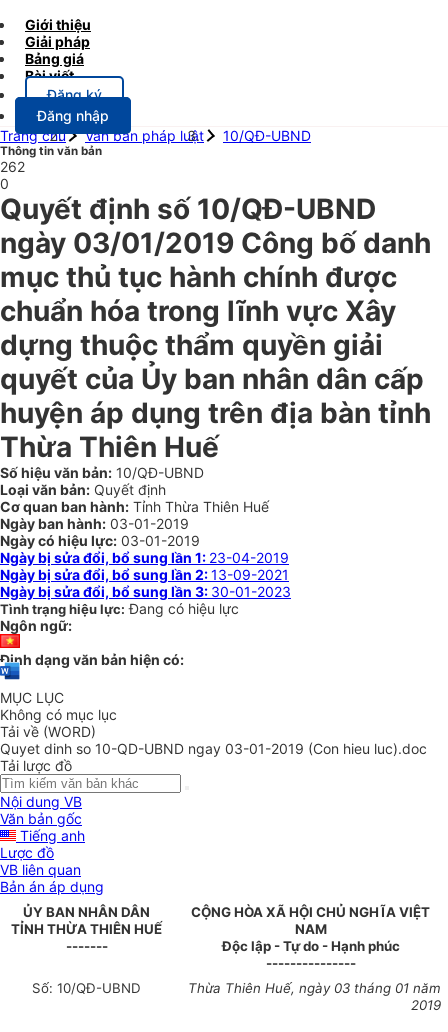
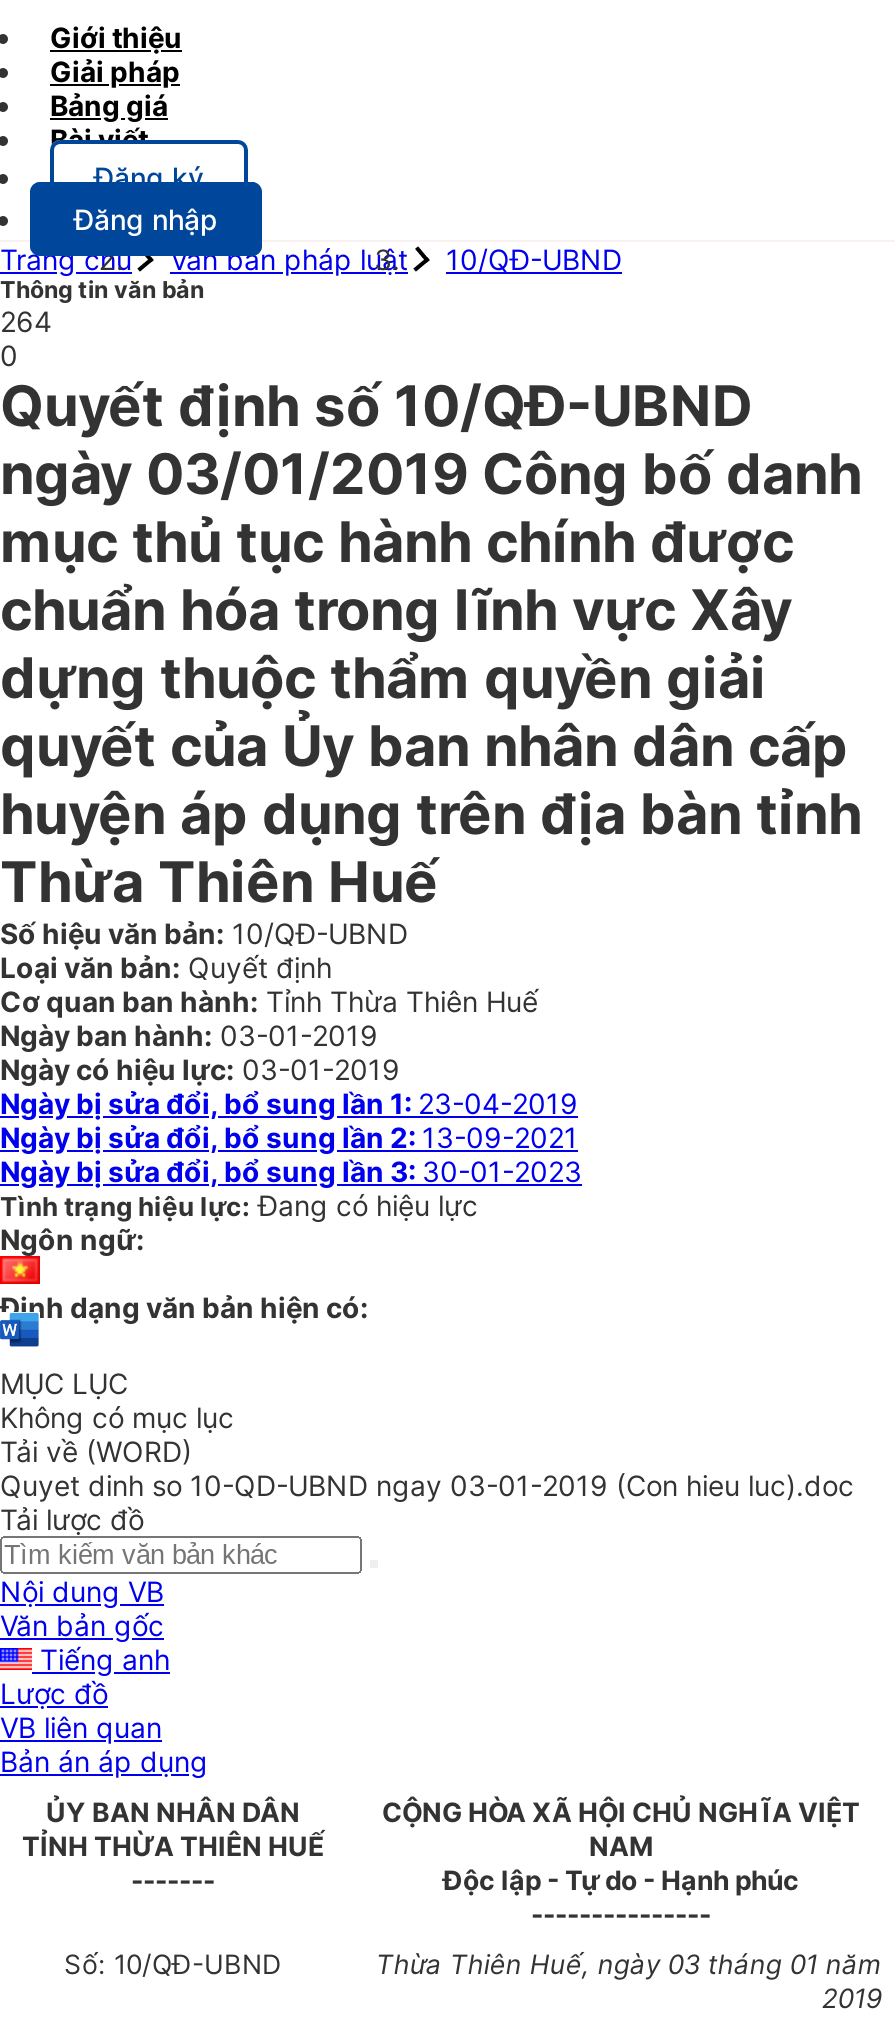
[0,158,25,175] 262 -> [0,304,52,338] 264

